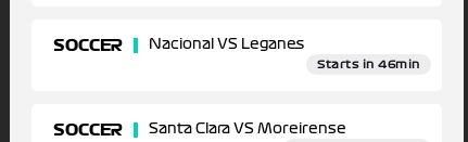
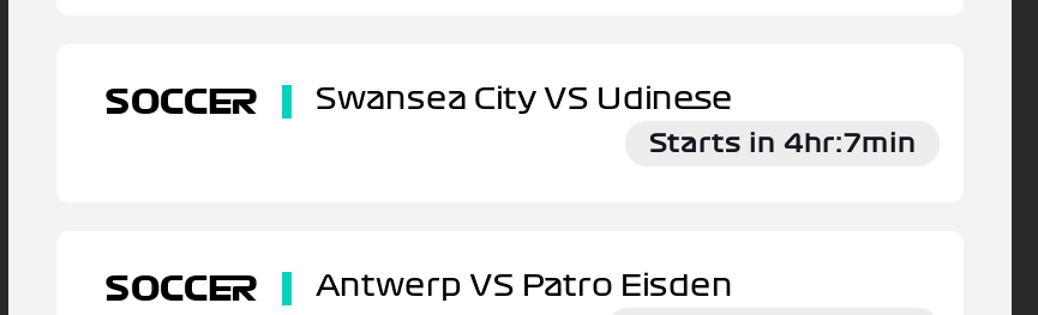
[149,38,304,51] Nacional VS Leganes -> [316,85,733,114] Swansea City VS Udinese
[317,59,420,70] Starts in 46min -> [649,131,916,157] Starts in 4hr:7min
[149,122,346,135] Santa Clara VS Moreirense -> [316,272,733,301] Antwerp VS Patro Eisden

